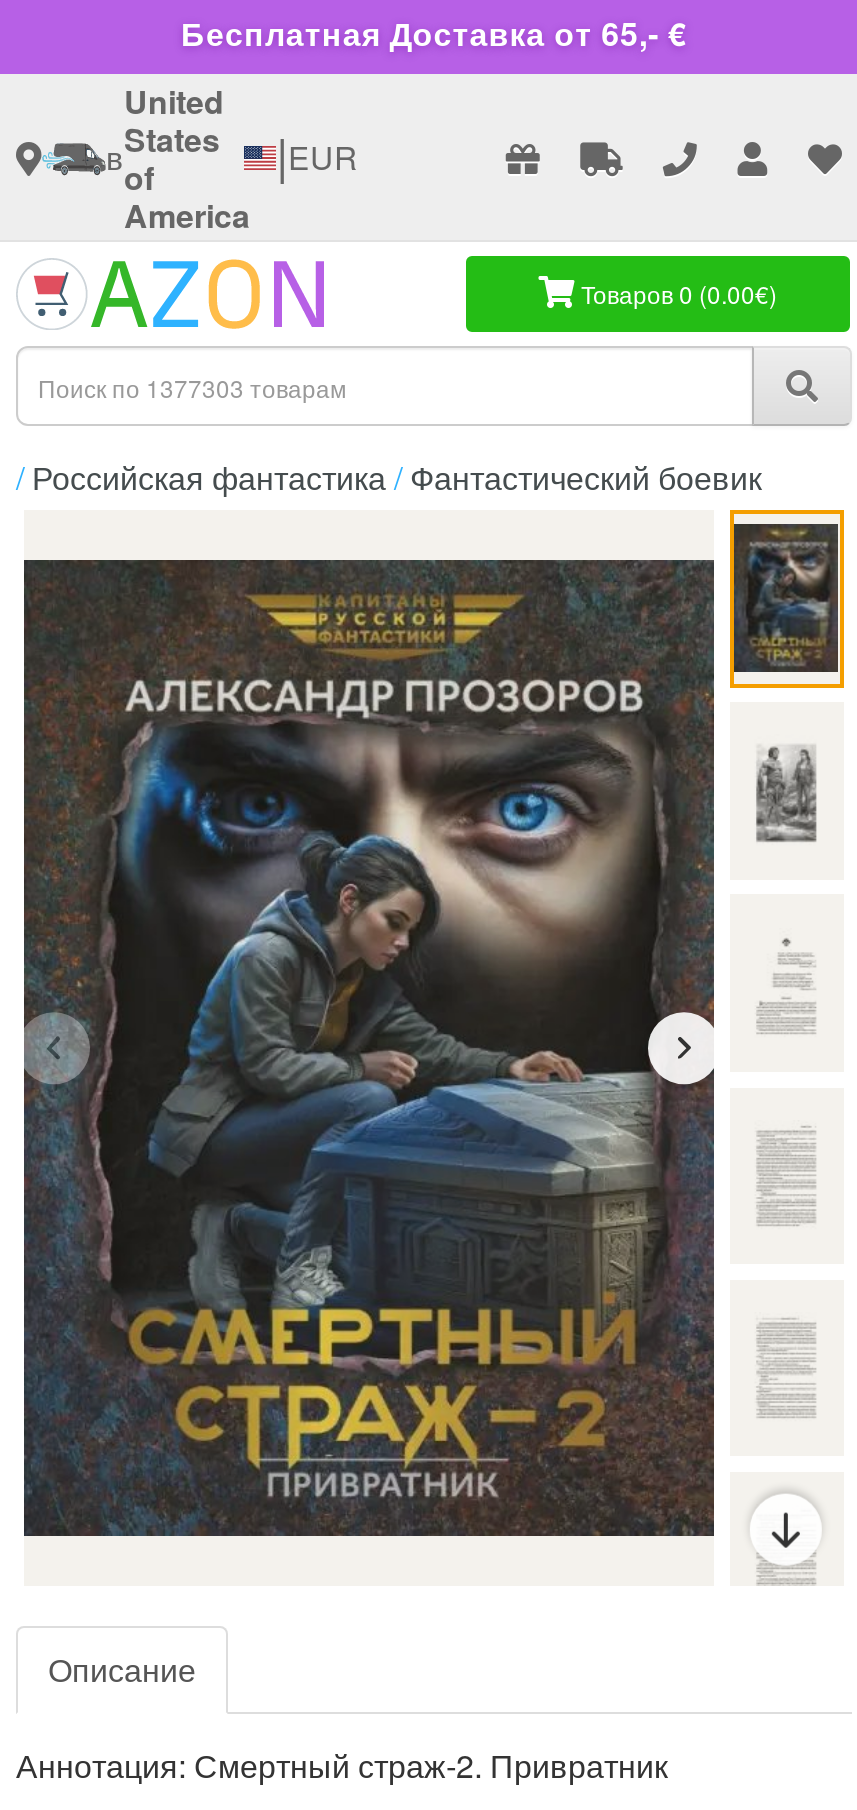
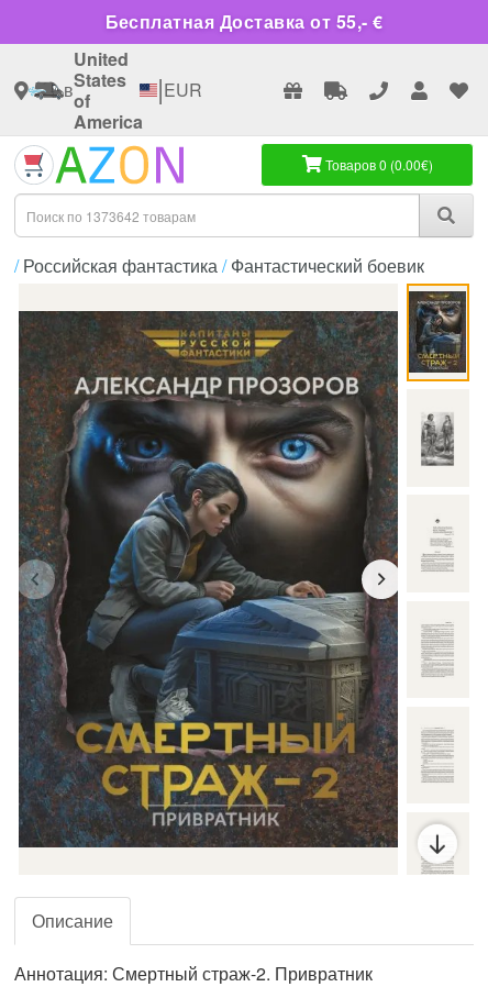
[181,10,687,56] Бесплатная Доставка от 65,- € -> [105,9,383,34] Бесплатная Доставка от 55,- €

